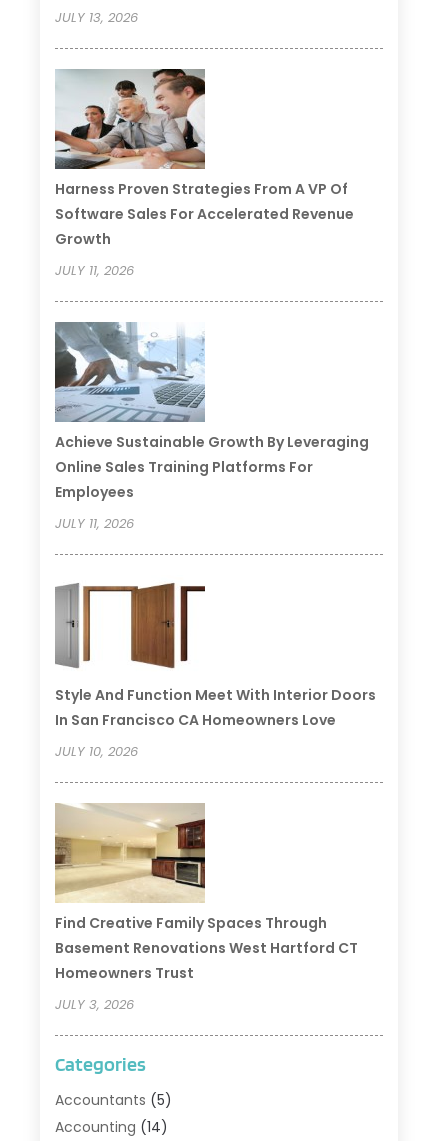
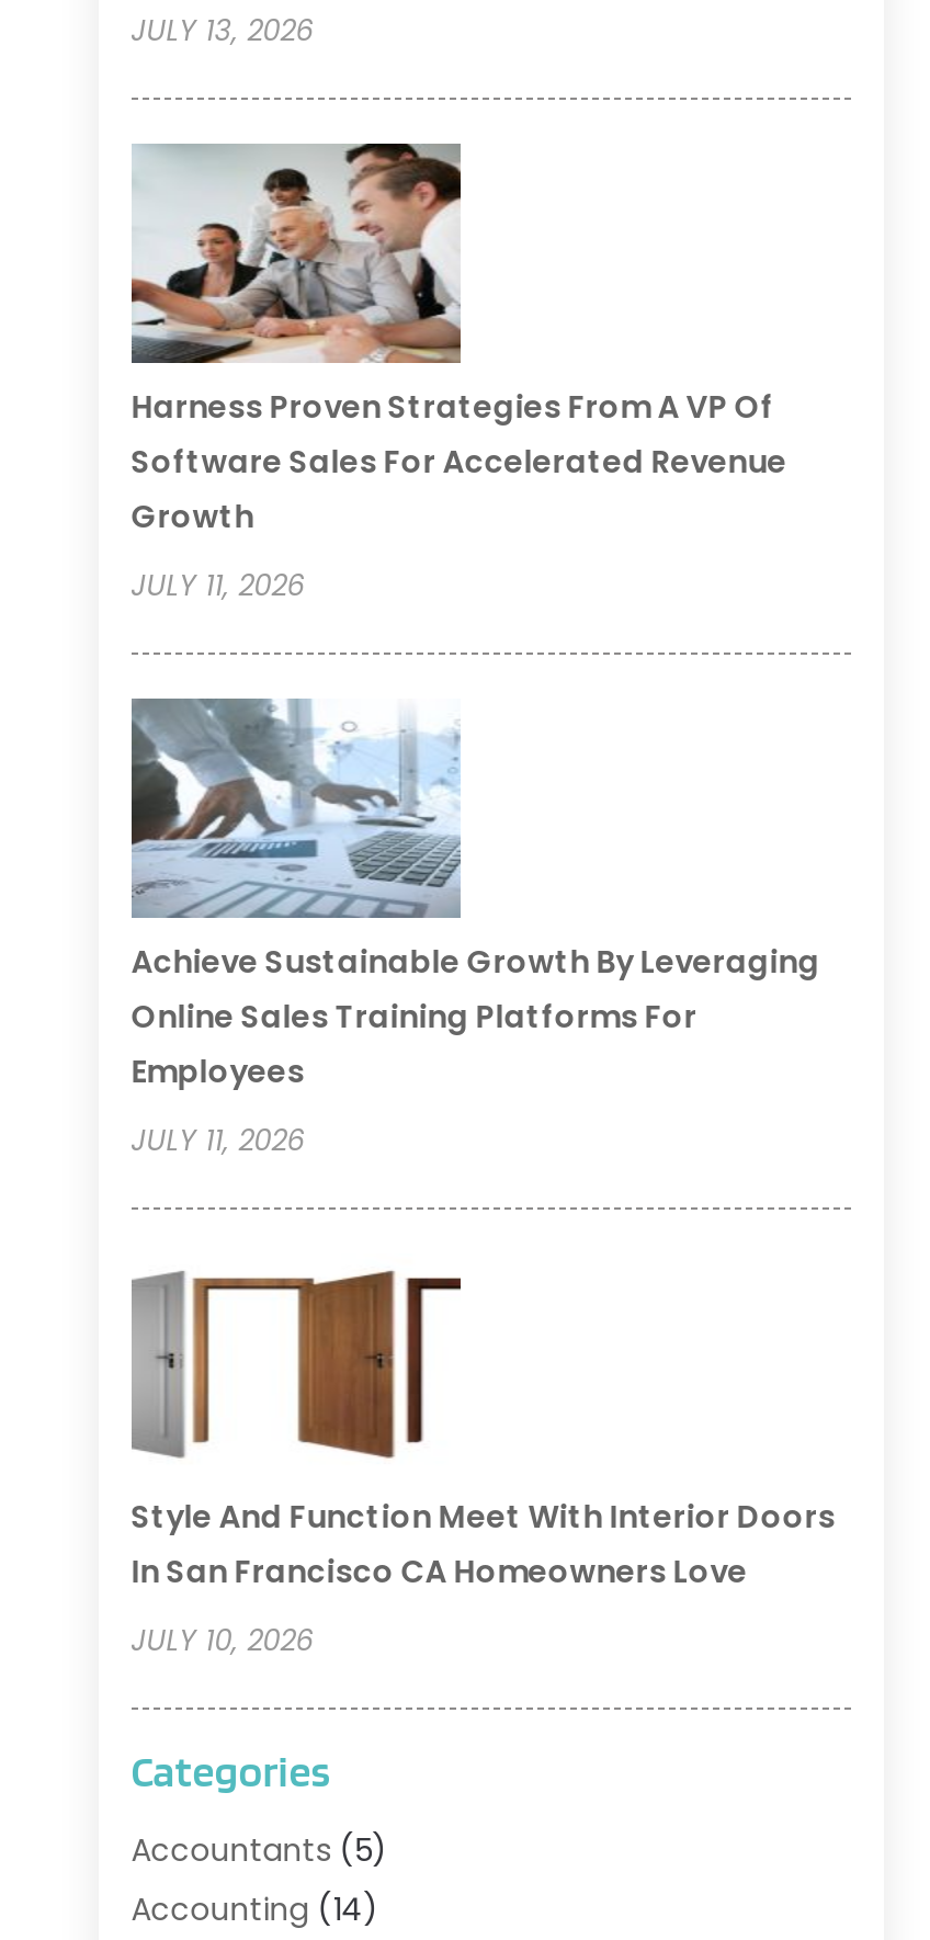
[54,802,358,1014] [image] | Find Creative Family Spaces Through | Basement Renovations West Hartford CT | Homeowners Trust | JULY 3, 2026 -> none

